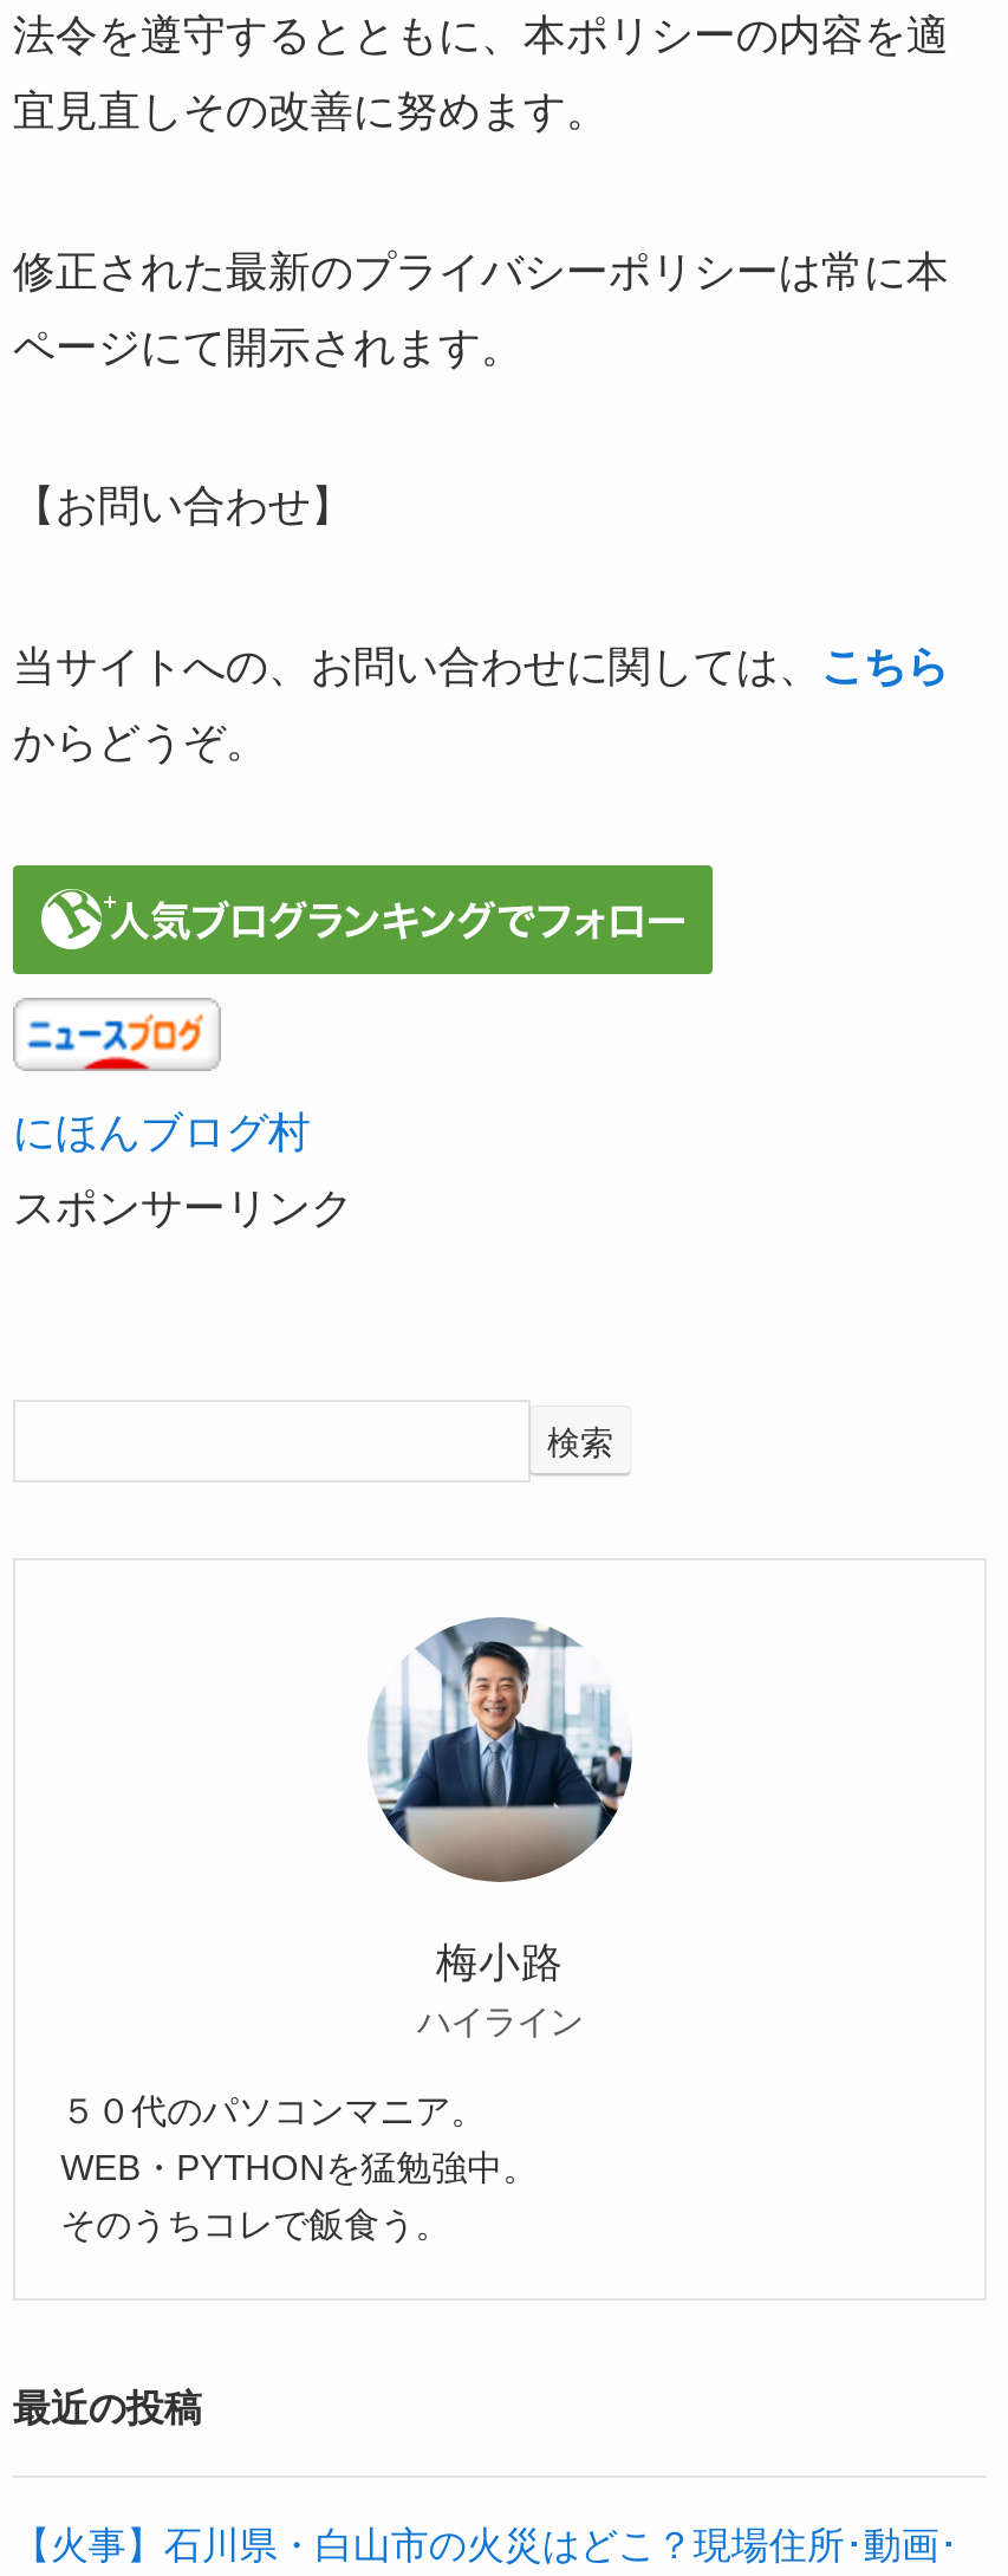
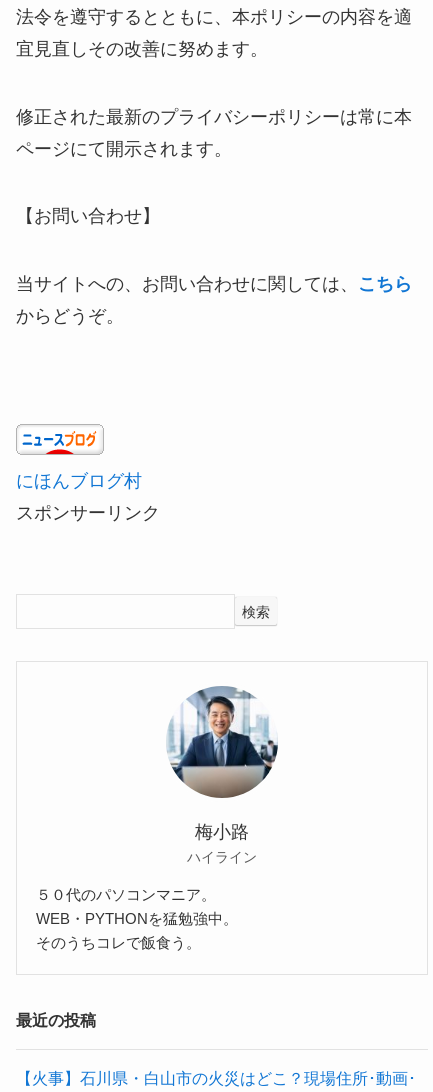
[11,863,715,976] [image] -> none

